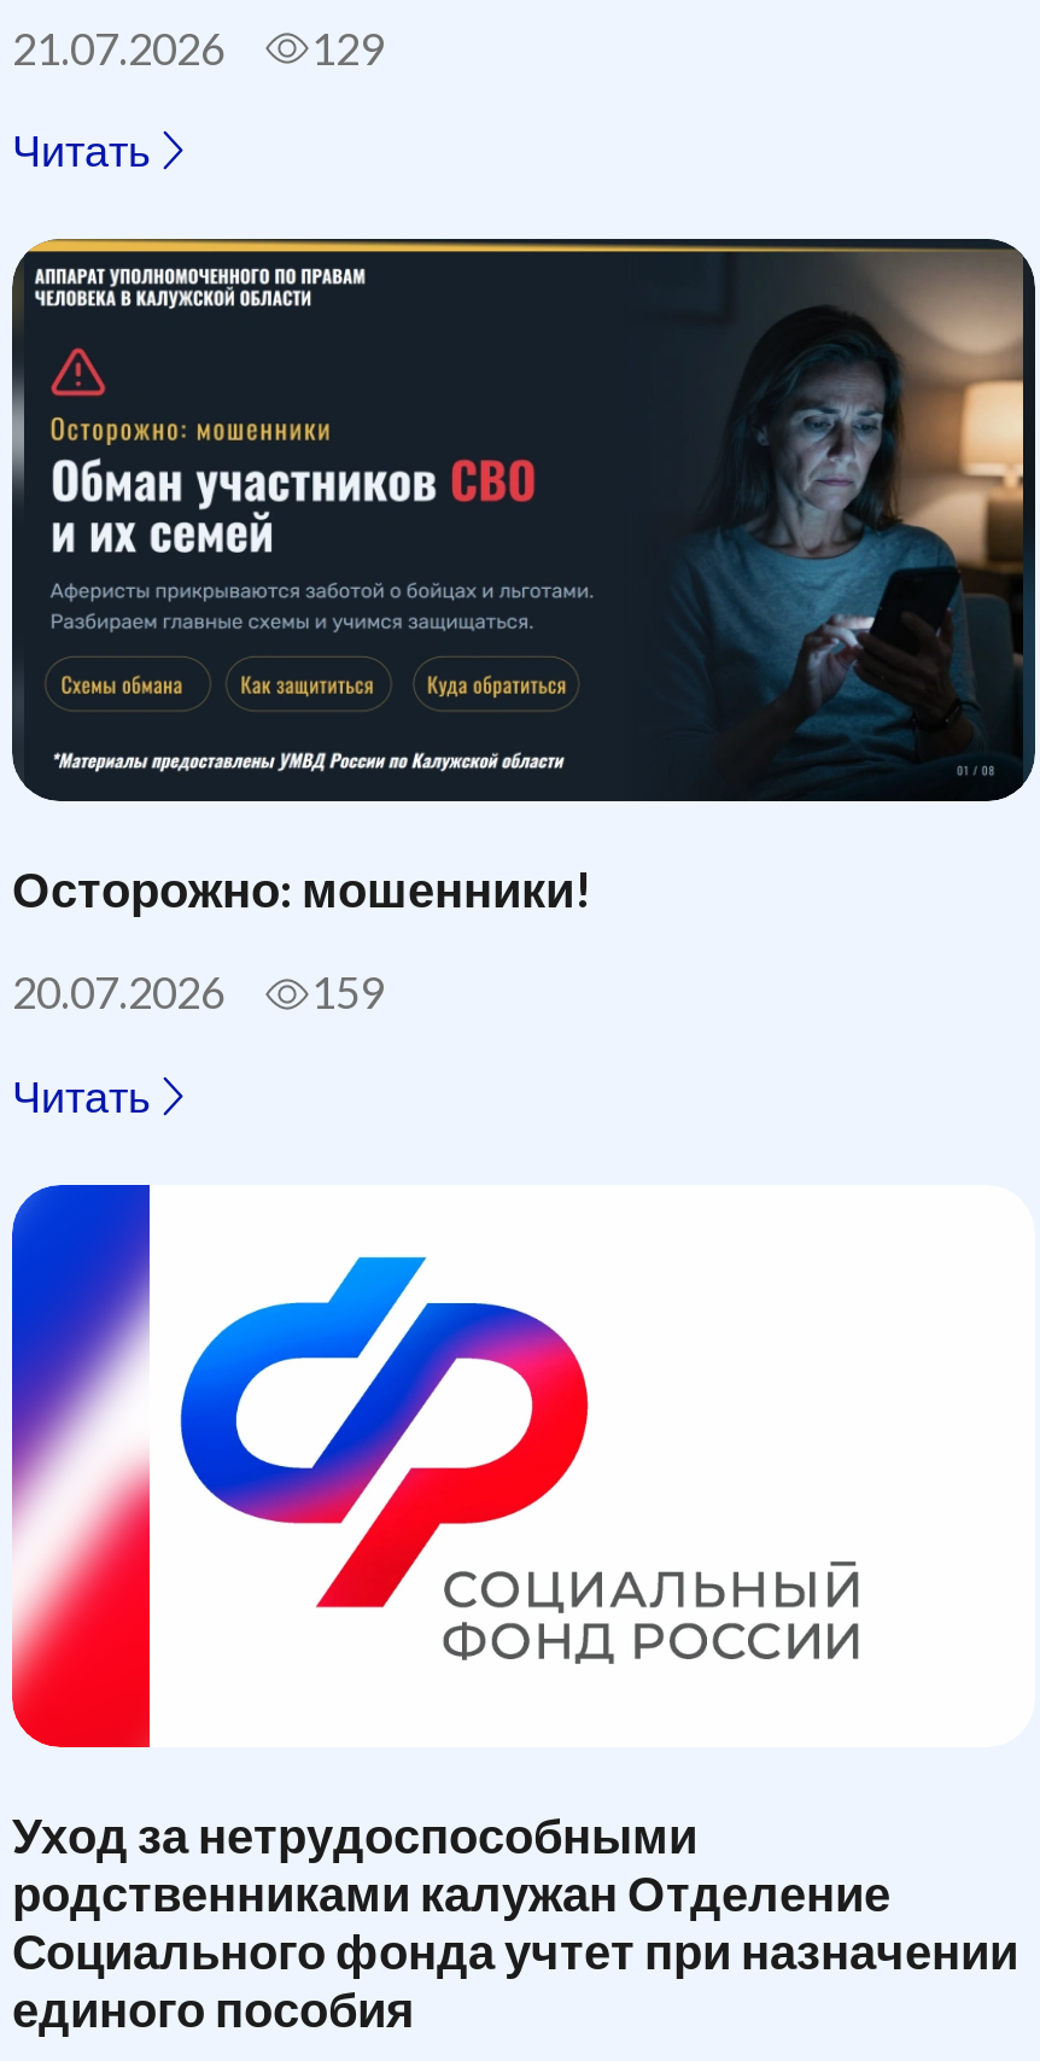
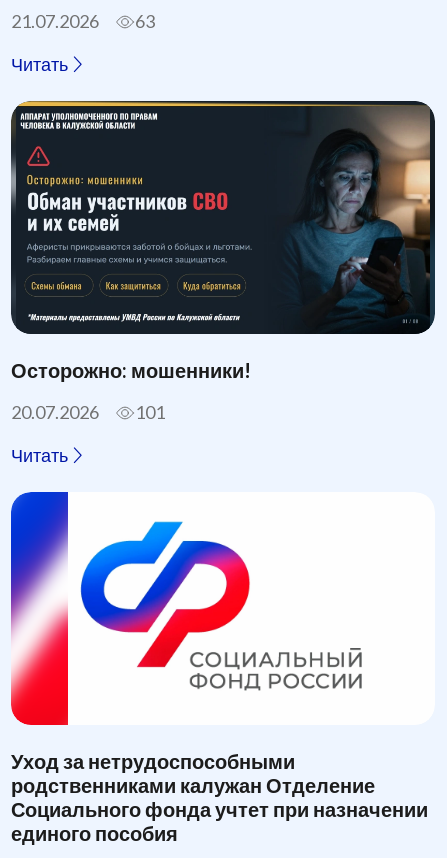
[12,22,384,75] 21.07.2026 129 -> [11,10,155,32] 21.07.2026 63
[12,966,384,1019] 20.07.2026 159 -> [11,401,165,423] 20.07.2026 101

